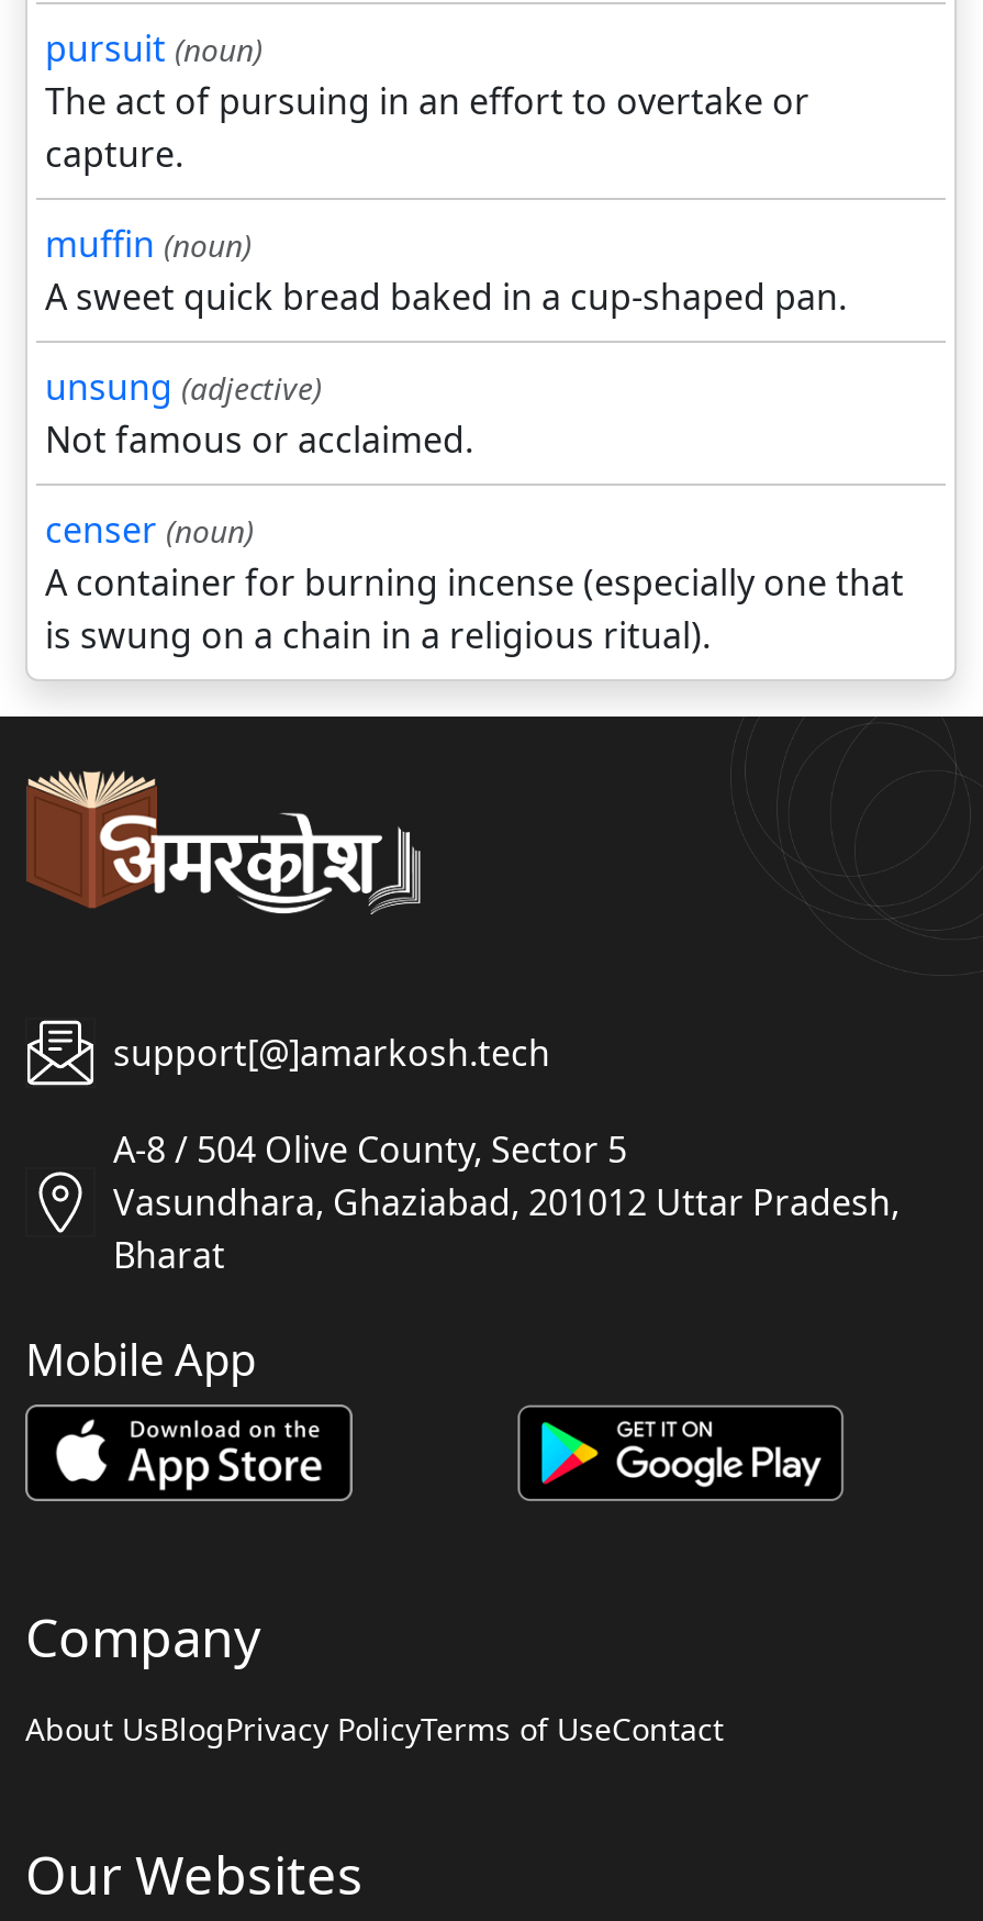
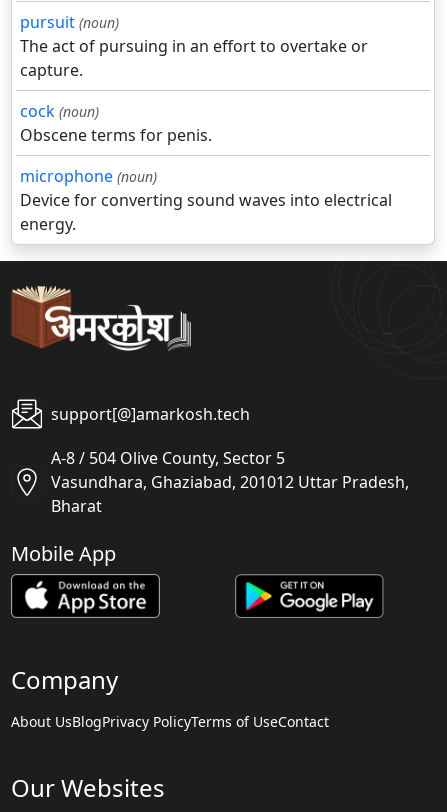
[45,220,904,660] muffin (noun) | A sweet quick bread baked in a cup-shaped pan. | unsung (adjective) | Not famous or acclaimed. | censer (noun) | A container for burning incense (especially one that | is swung on a chain in a religious ritual). -> [20,100,392,235] cock (noun) | Obscene terms for penis. | microphone (noun) | Device for converting sound waves into electrical | energy.

